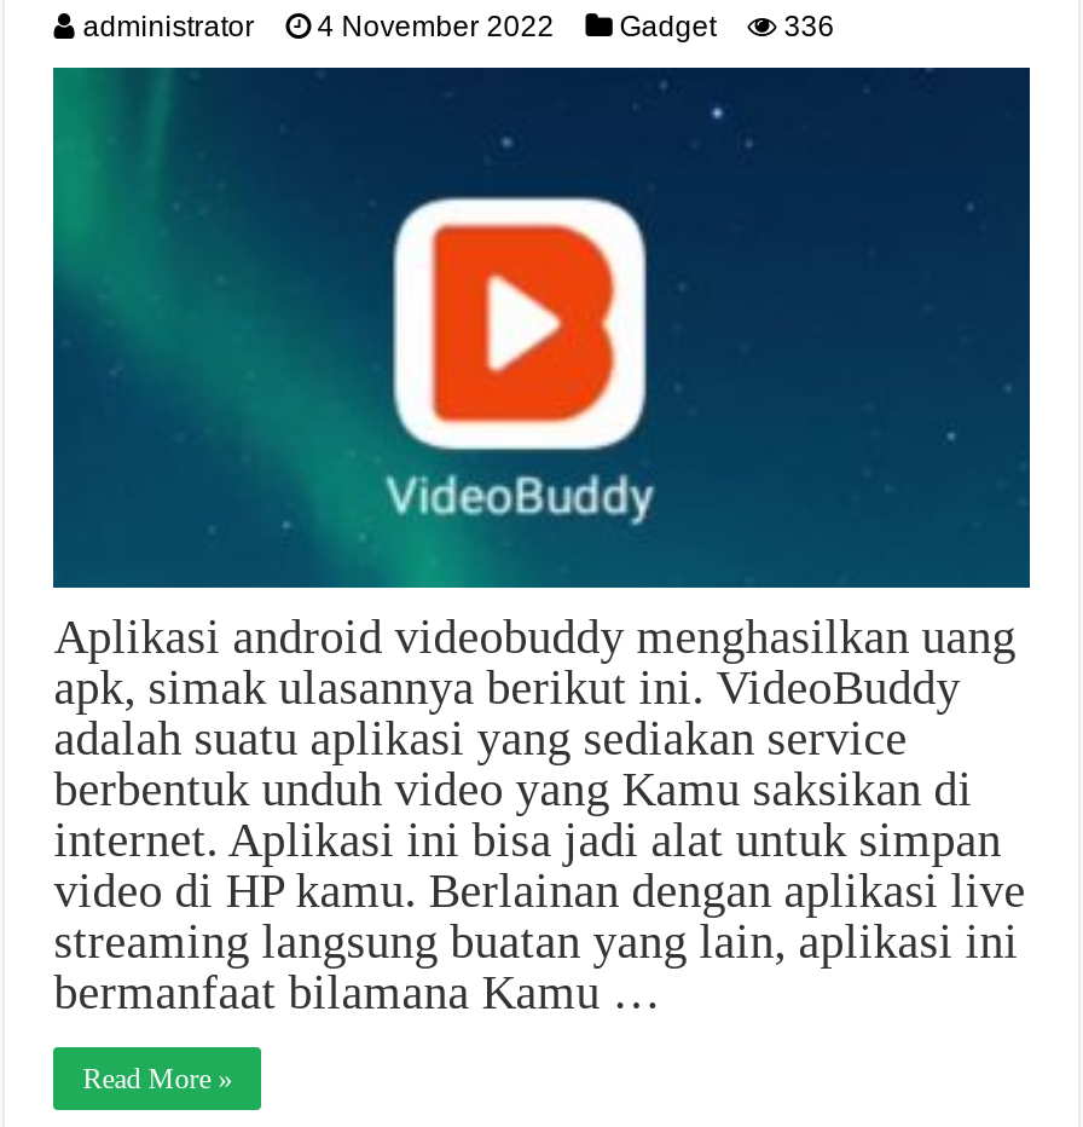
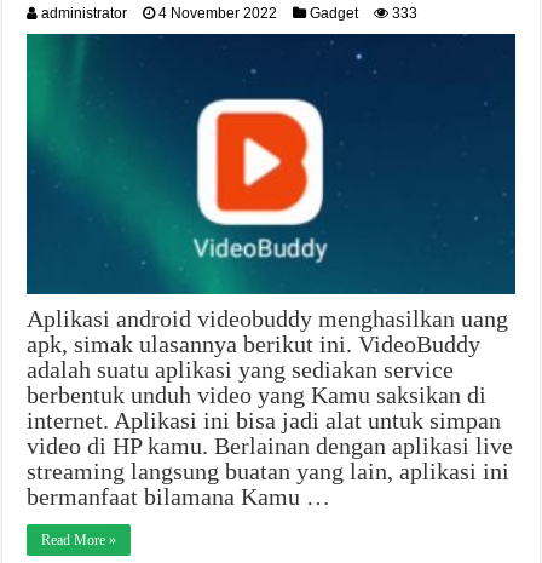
[83,10,834,44] administrator 4 November 2022 Gadget 336 -> [41,5,418,22] administrator 4 November 2022 Gadget 333

